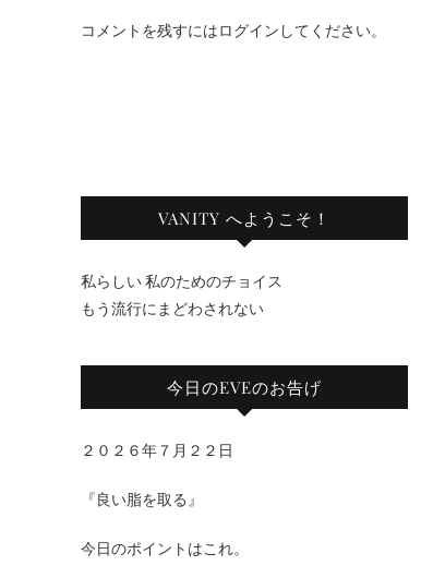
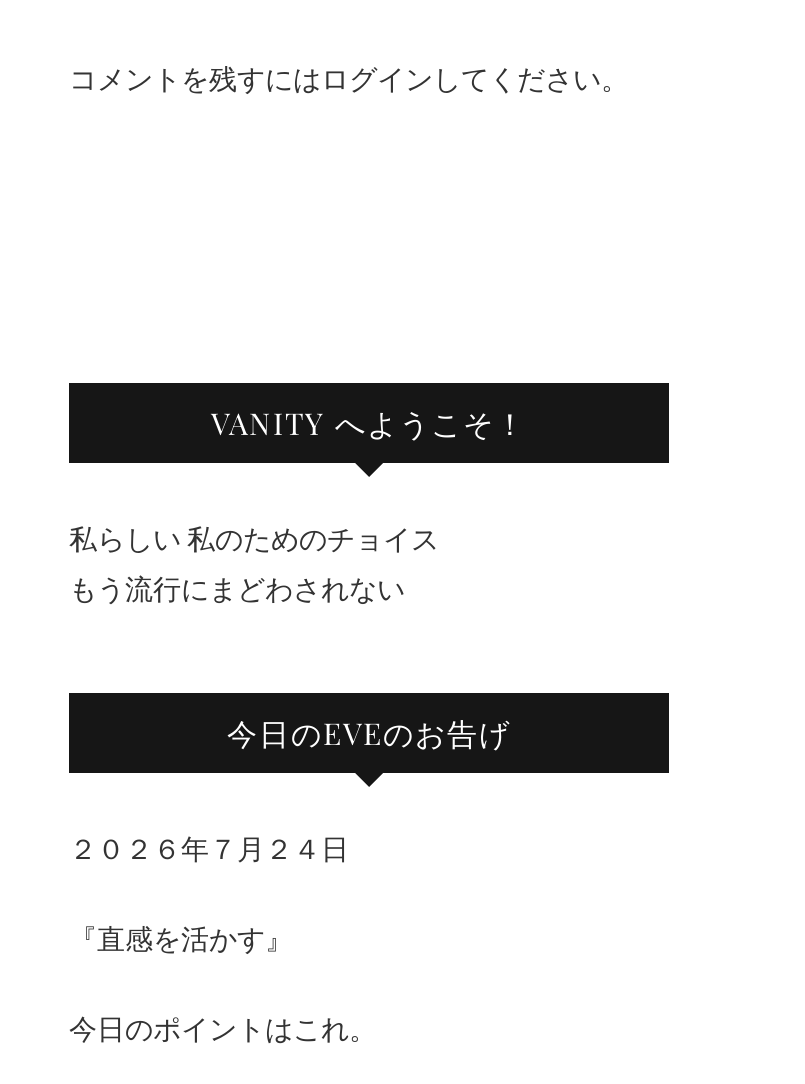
[81,440,233,459] ２０２６年７月２２日 -> [69,831,349,865] ２０２６年７月２４日
[81,489,203,508] 『良い脂を取る』 -> [69,921,293,955] 『直感を活かす』

